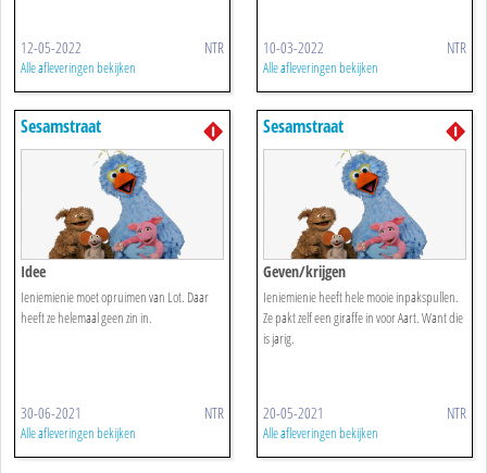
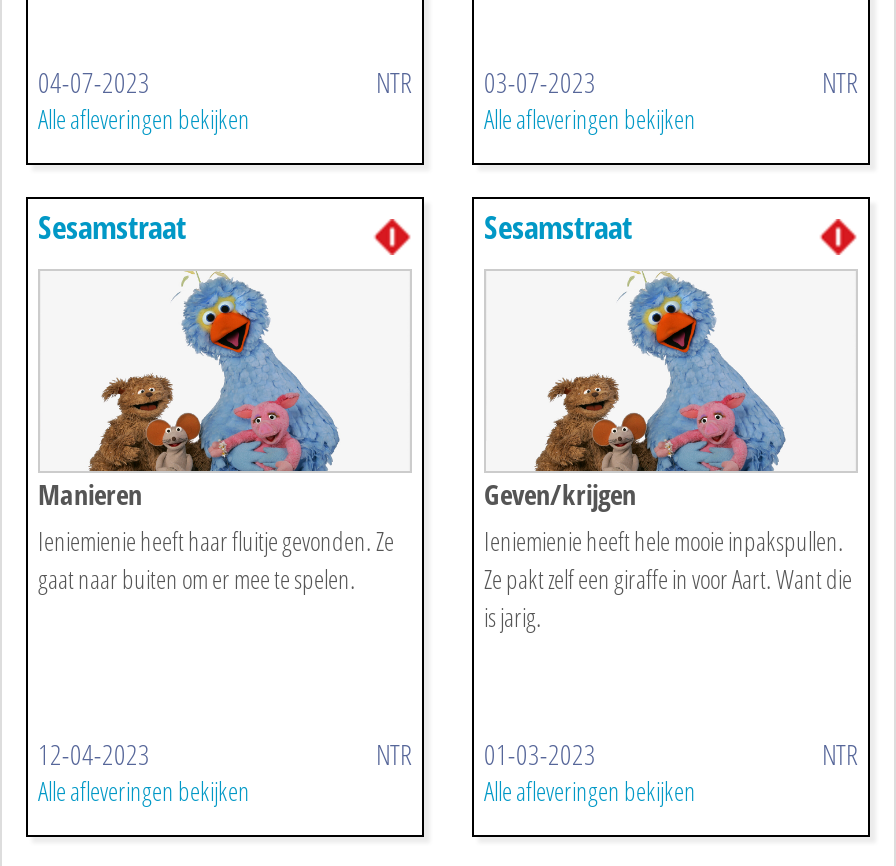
[21,37,82,58] 12-05-2022 -> [38,64,150,102] 04-07-2023
[204,37,324,58] NTR 10-03-2022 -> [376,64,596,102] NTR 03-07-2023
[21,261,209,328] Idee | Ieniemienie moet opruimen van Lot. Daar | heeft ze helemaal geen zin in. -> [38,476,394,598] Manieren | Ieniemienie heeft haar fluitje gevonden. Ze | gaat naar buiten om er mee te spelen.
[21,403,82,423] 30-06-2021 -> [38,736,150,774] 12-04-2023
[204,403,324,423] NTR 20-05-2021 -> [376,736,596,774] NTR 01-03-2023

